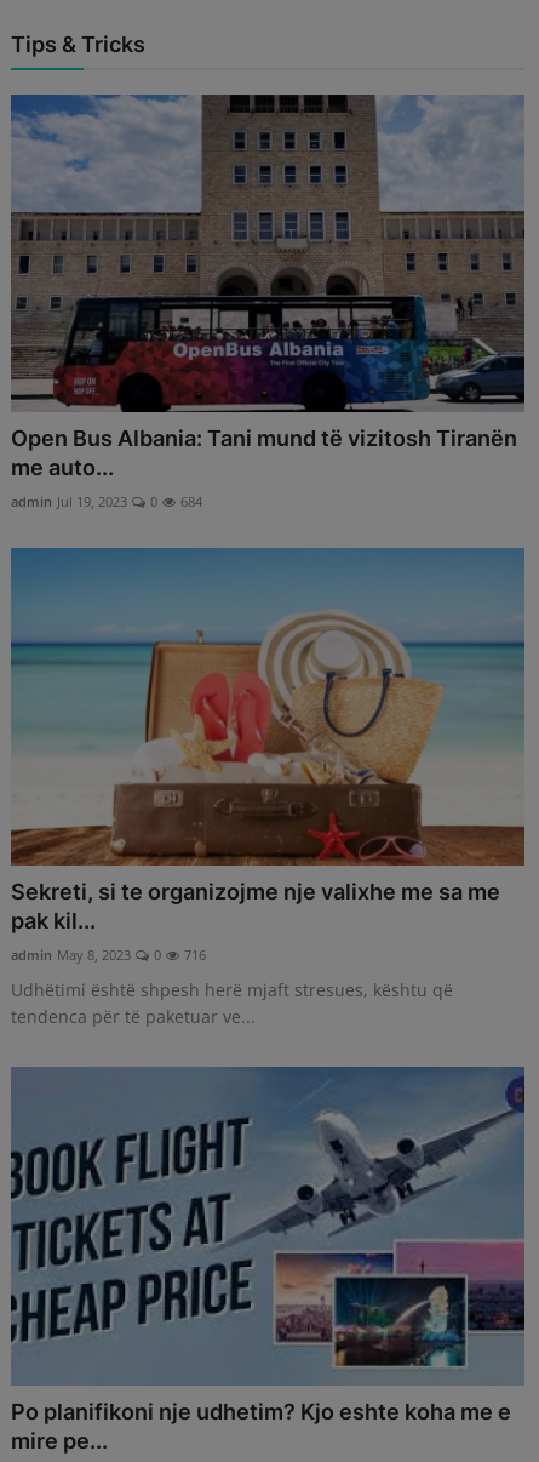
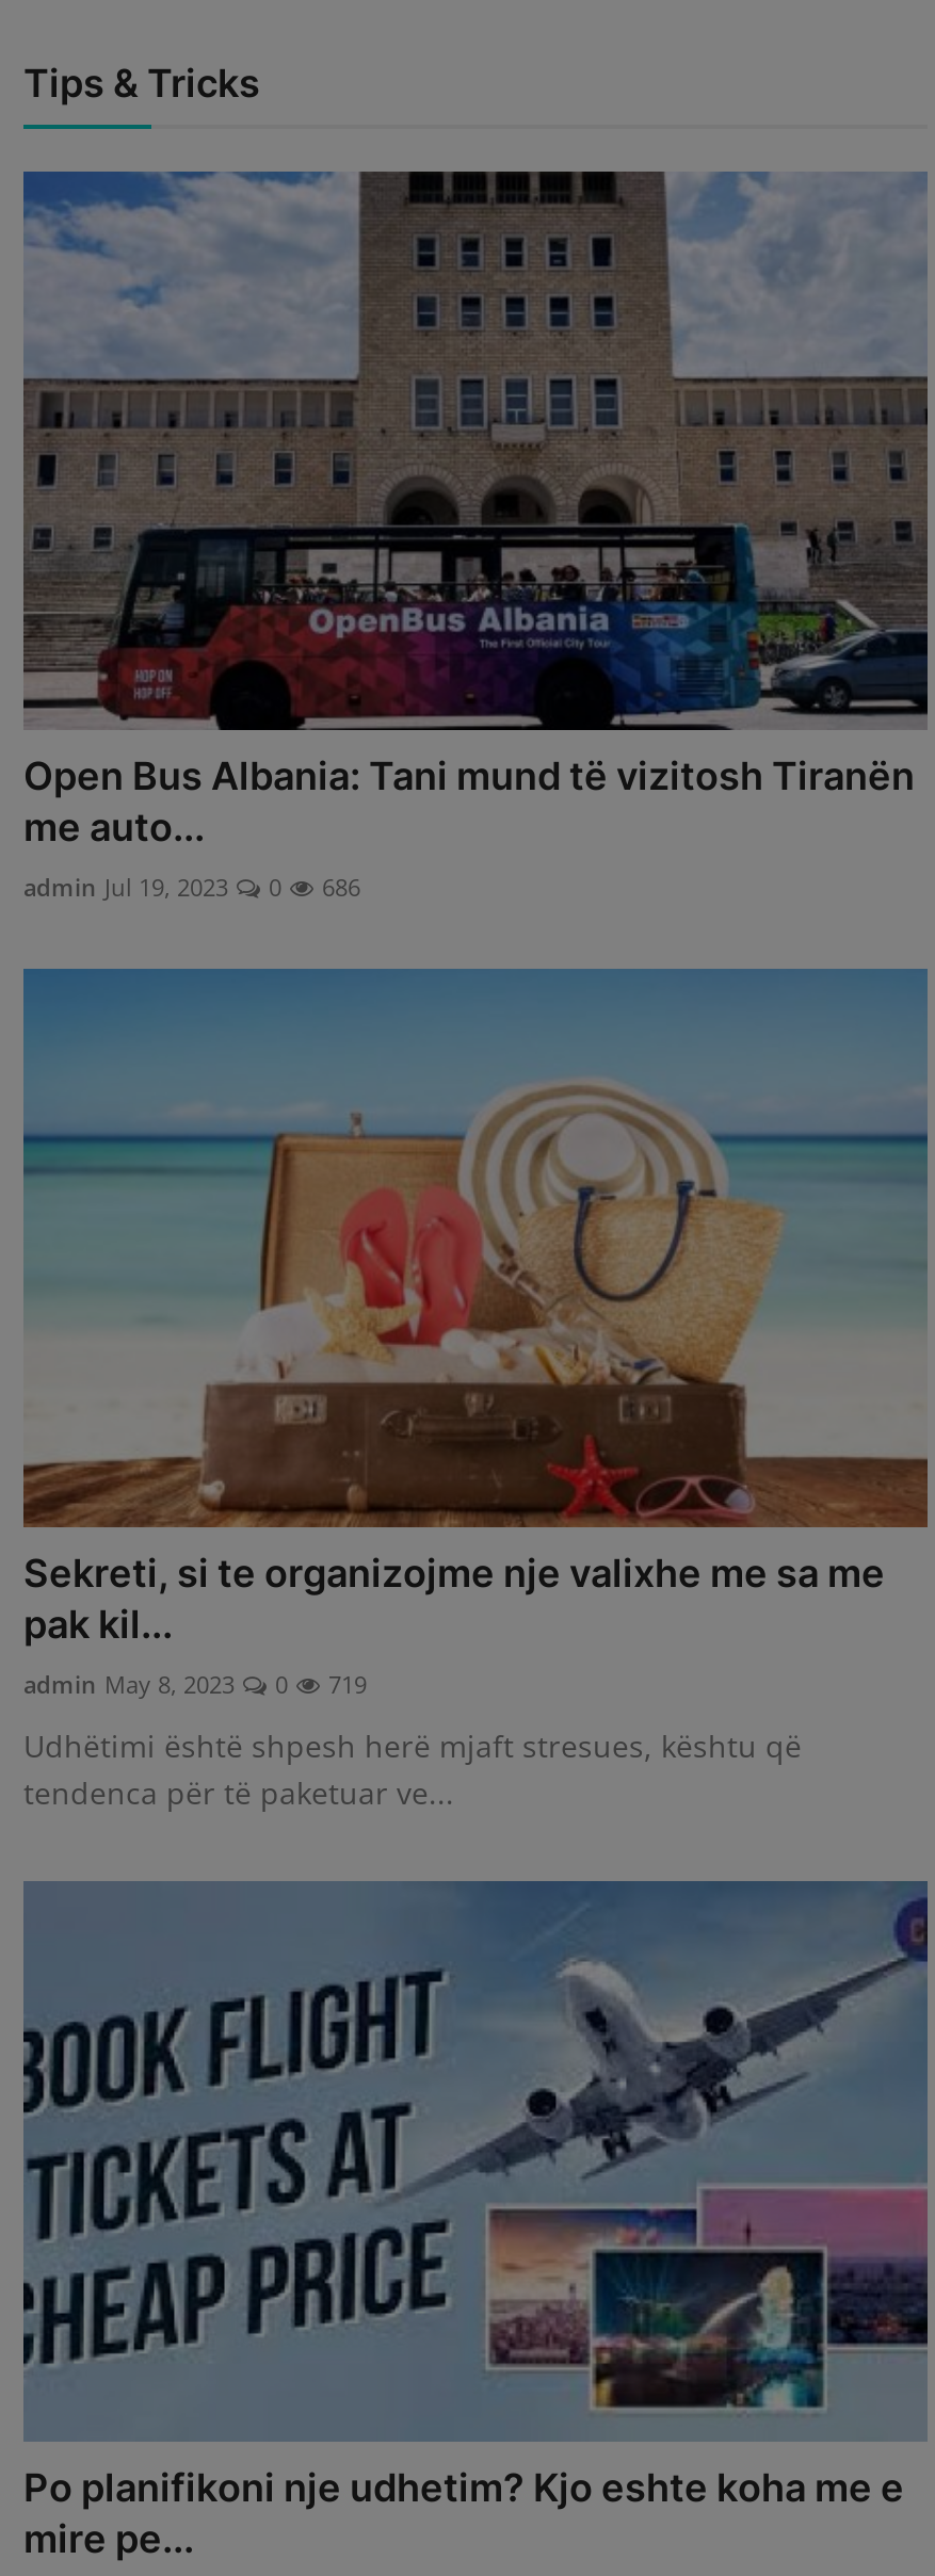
[11,492,202,510] admin Jul 19, 2023 0 684 -> [23,871,360,903] admin Jul 19, 2023 0 686
[11,946,206,964] admin May 8, 2023 0 716 -> [23,1669,367,1701] admin May 8, 2023 0 719

